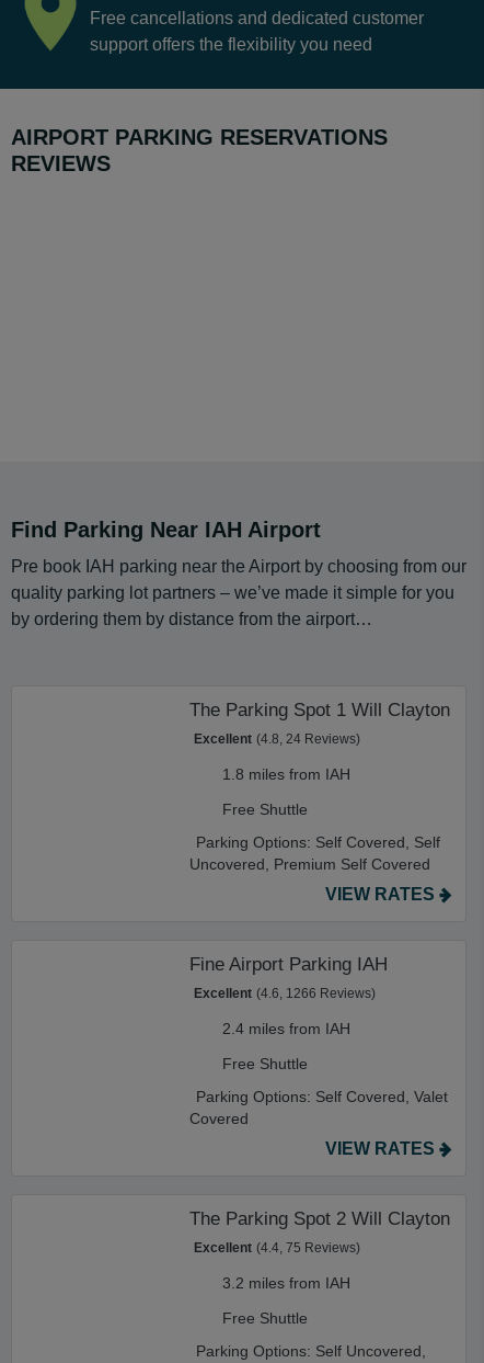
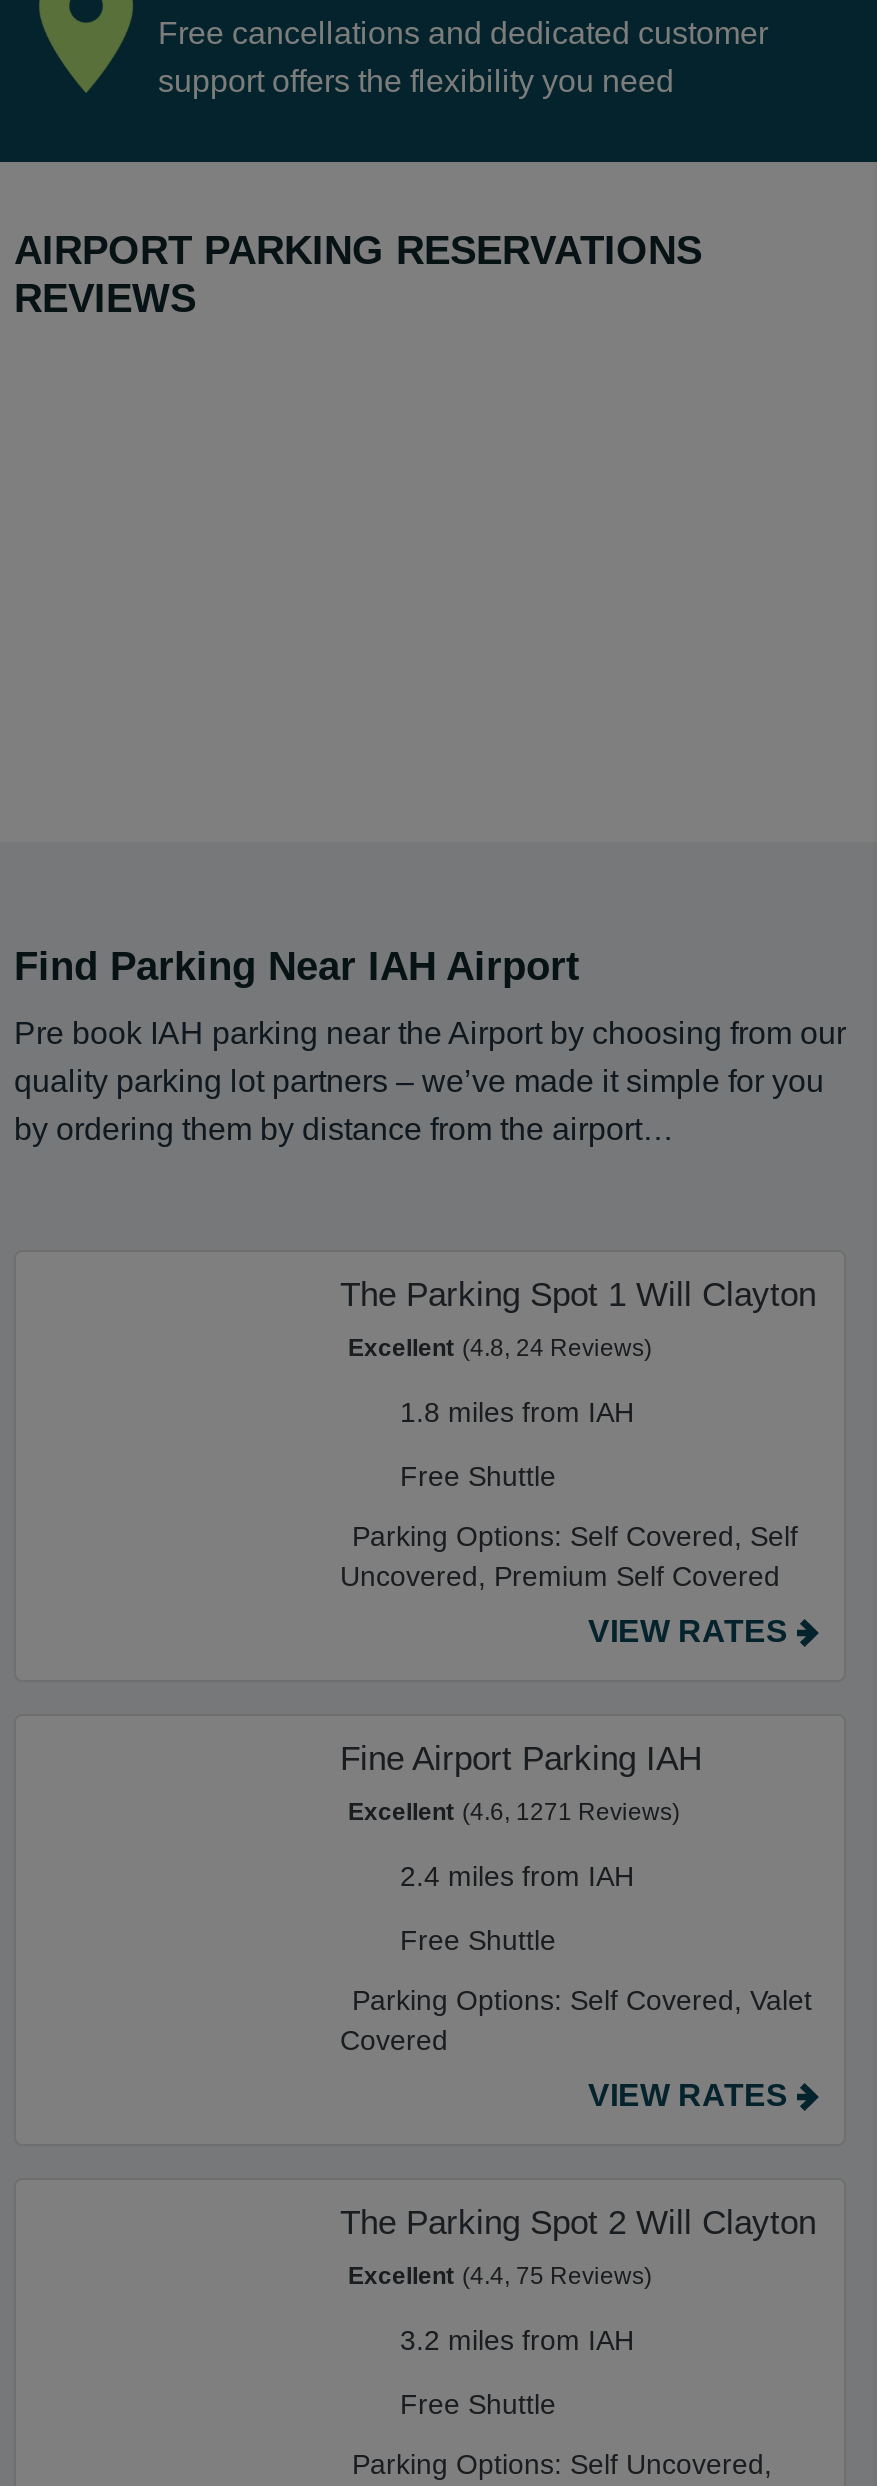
[194,986,376,1001] Excellent (4.6, 1266 Reviews) -> [348,1798,680,1826] Excellent (4.6, 1271 Reviews)

